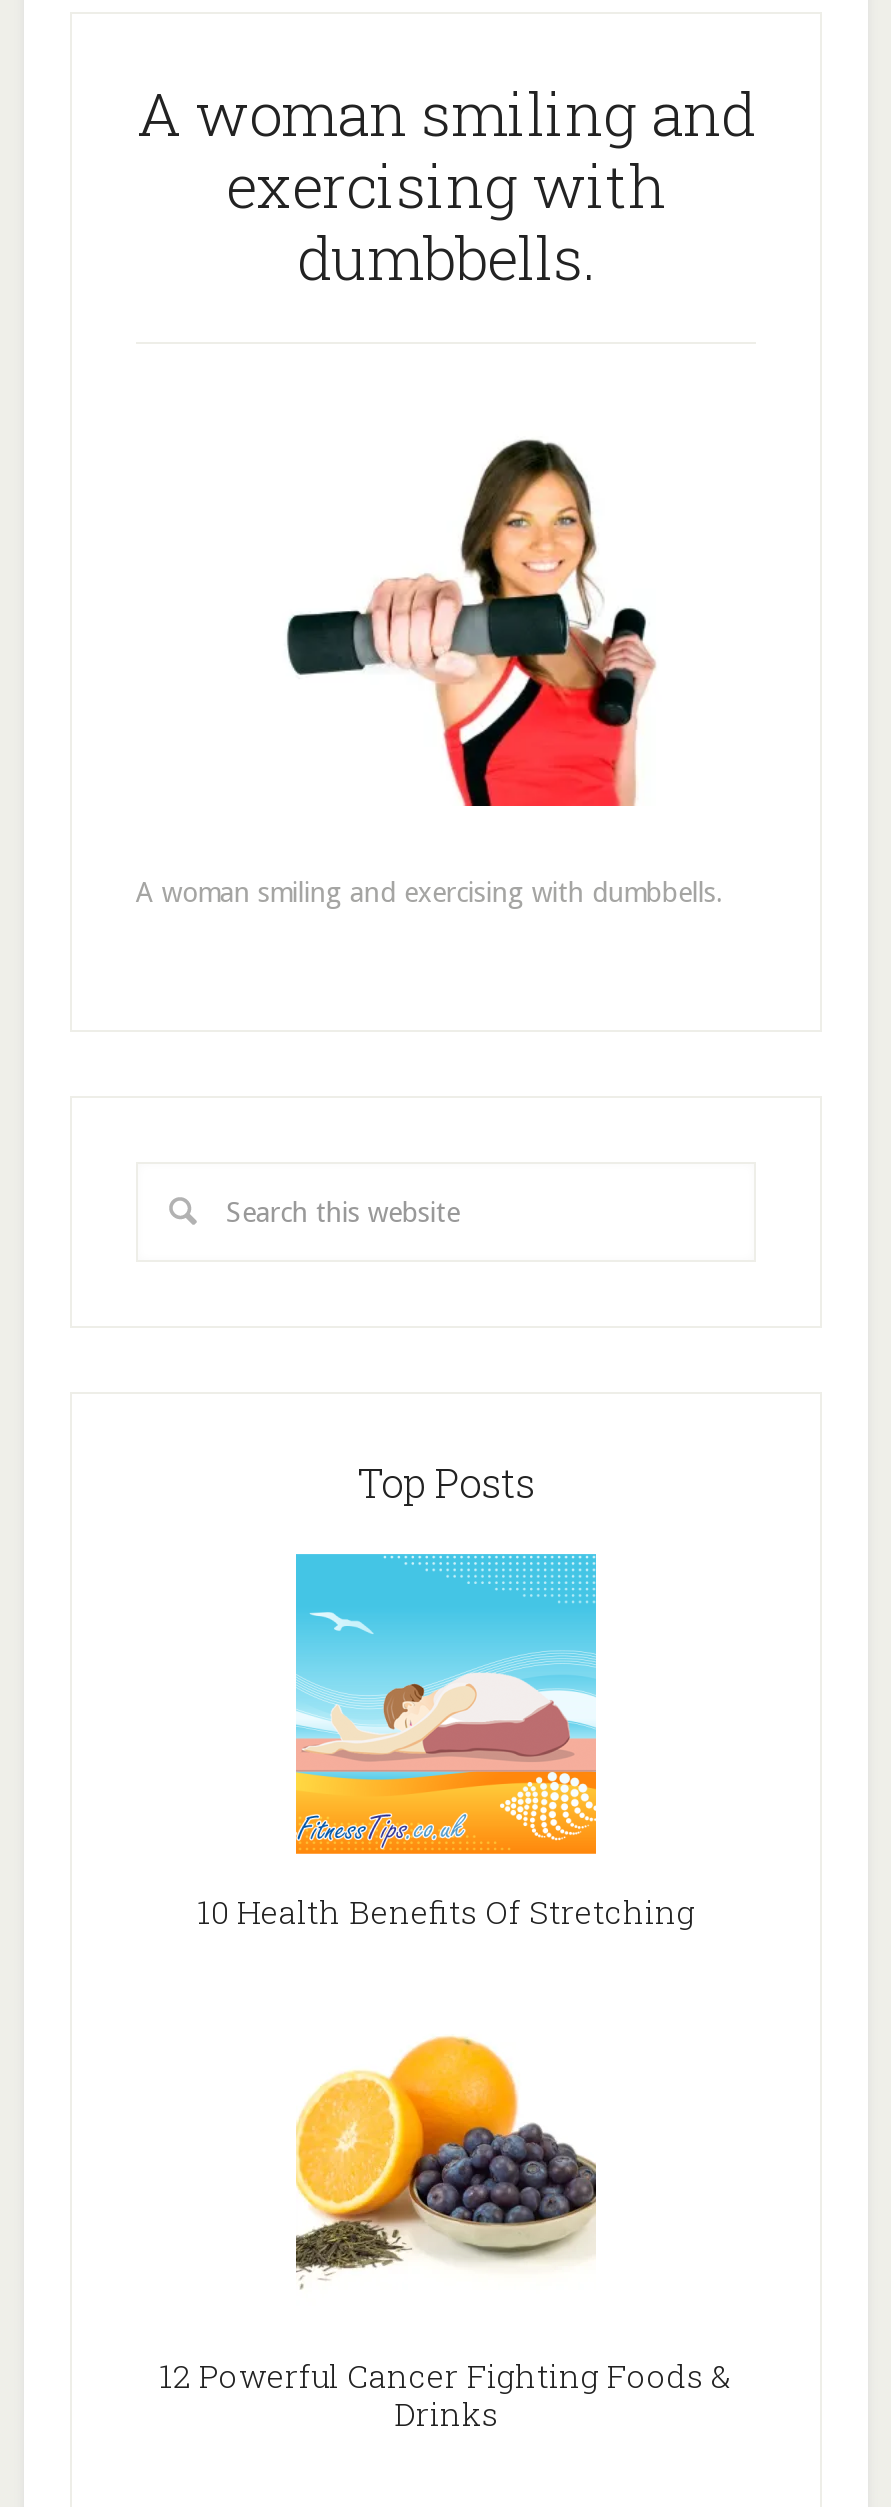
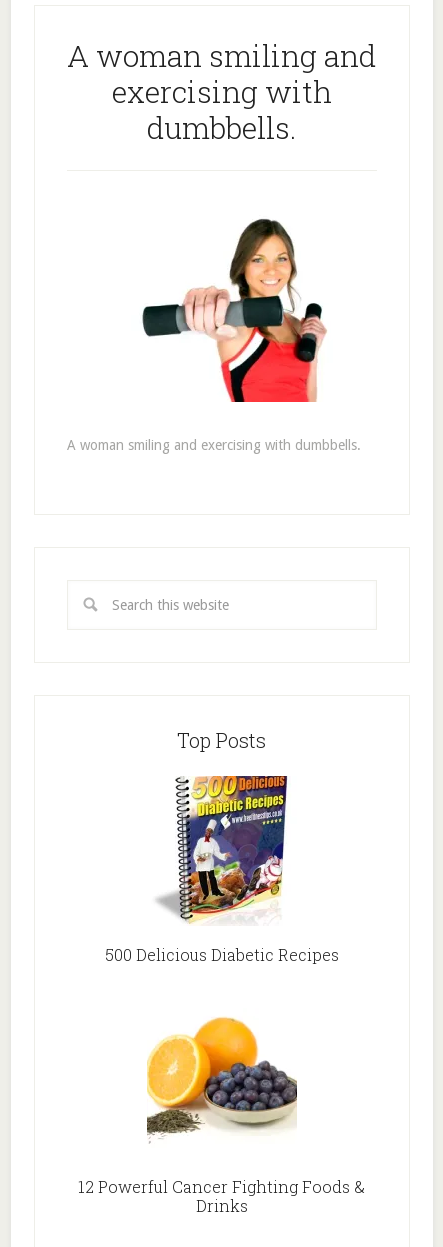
[197,1552,695,1932] [image] | 10 Health Benefits Of Stretching -> [105,775,339,965] [image] | 500 Delicious Diabetic Recipes

